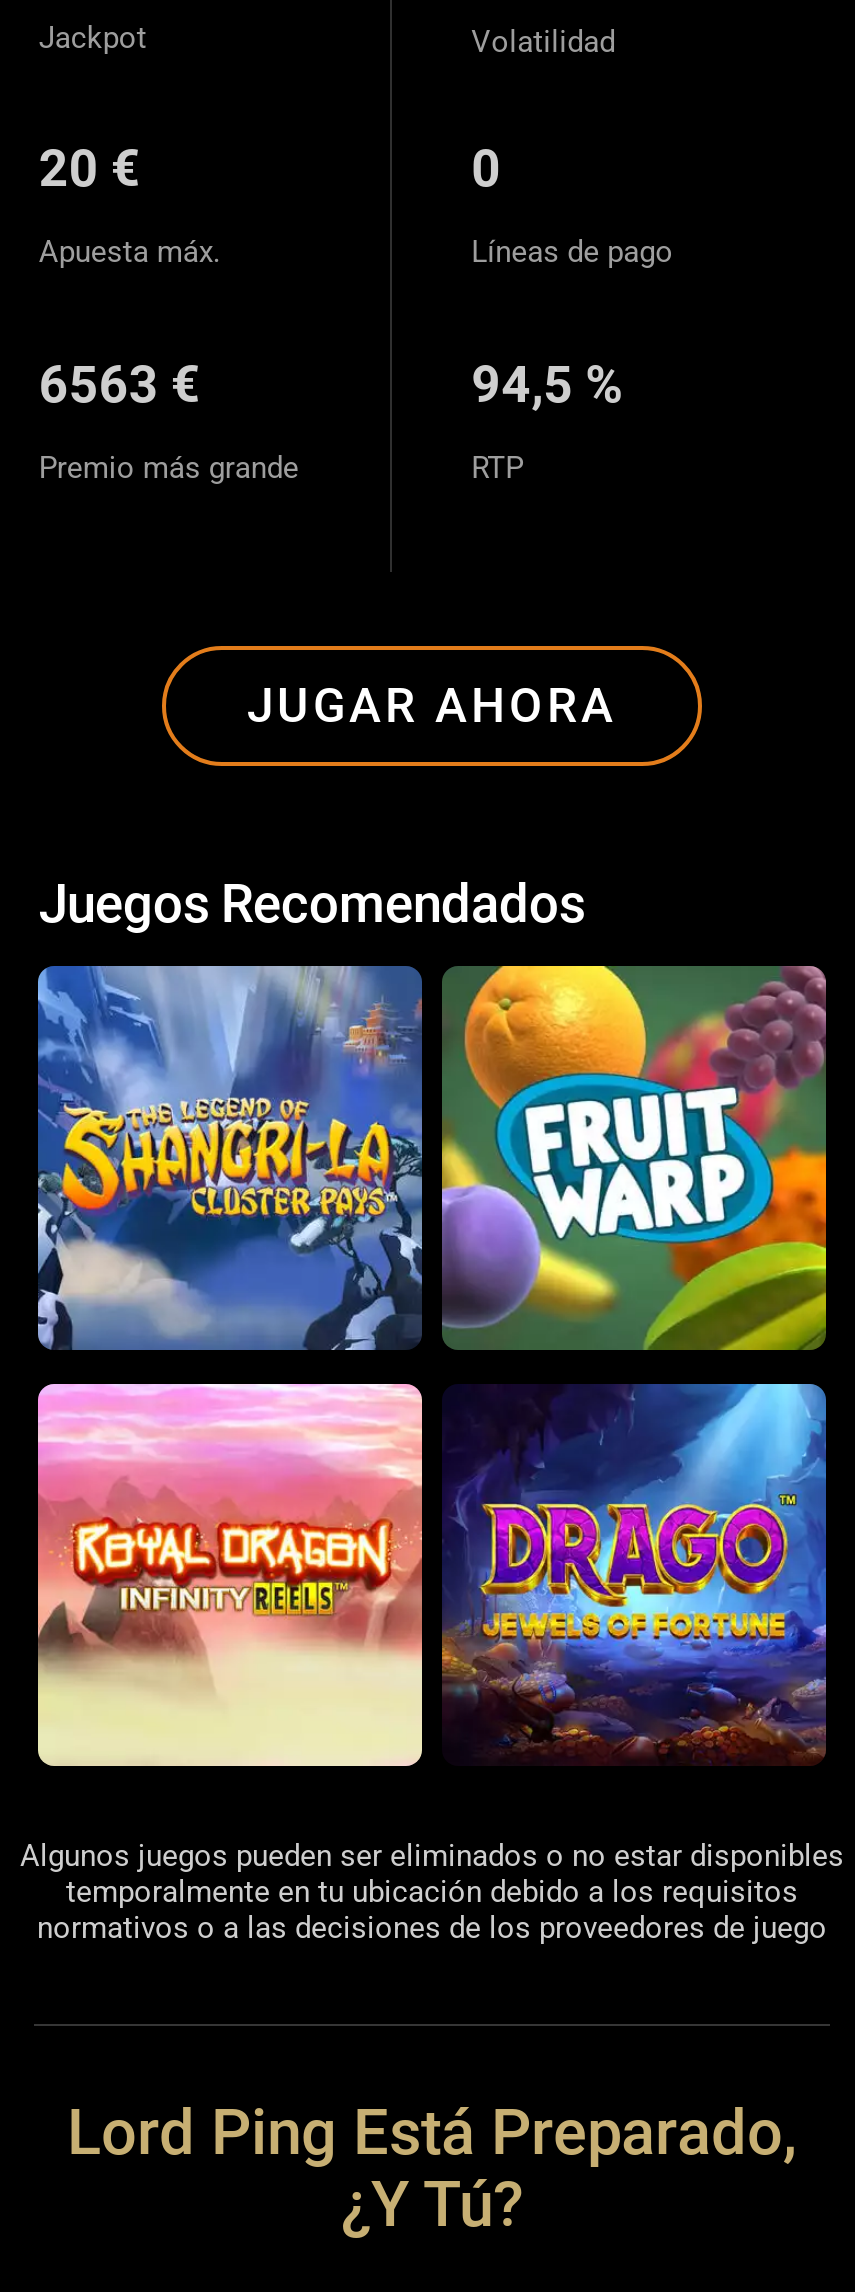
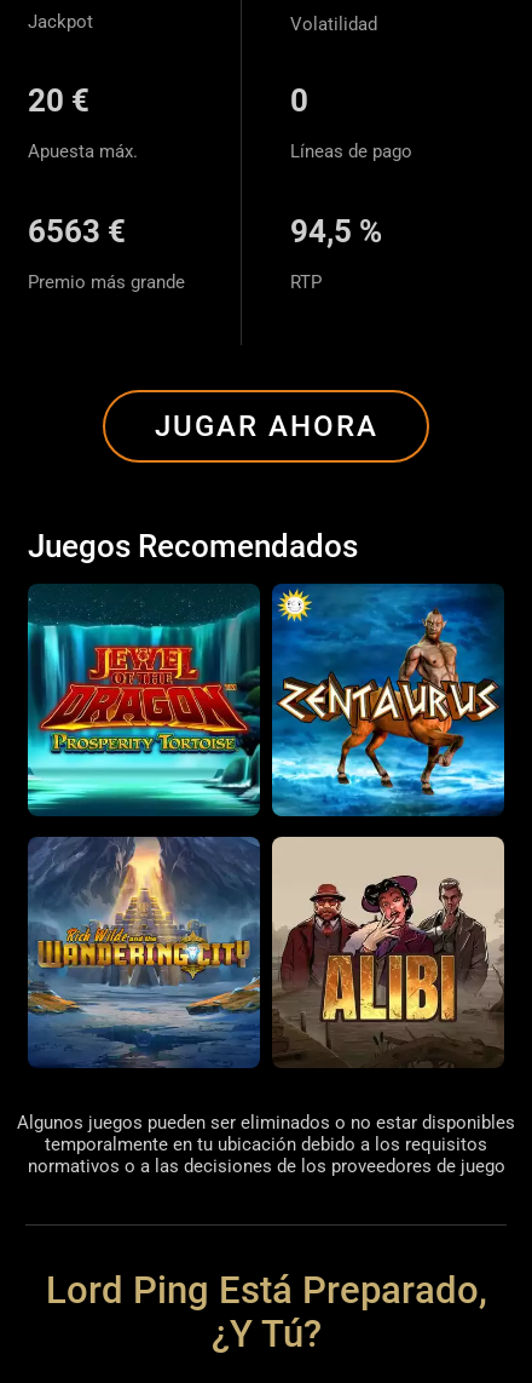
[36,964,424,1352] [image] -> [27,584,261,816] [image]
[440,964,828,1352] [image] -> [271,583,505,817] [image]
[36,1382,424,1768] [image] -> [27,837,261,1068] [image]
[442,1382,828,1762] [image] -> [271,836,505,1067] [image]

